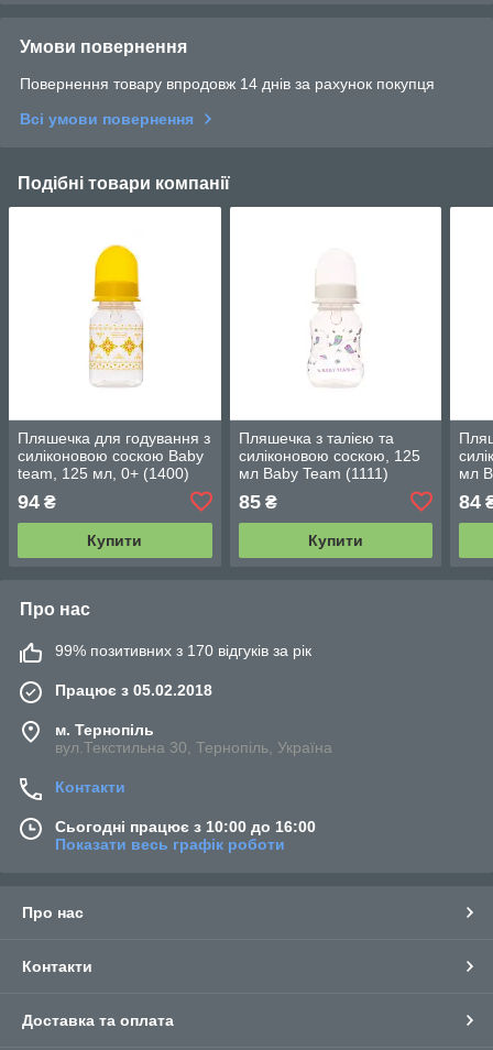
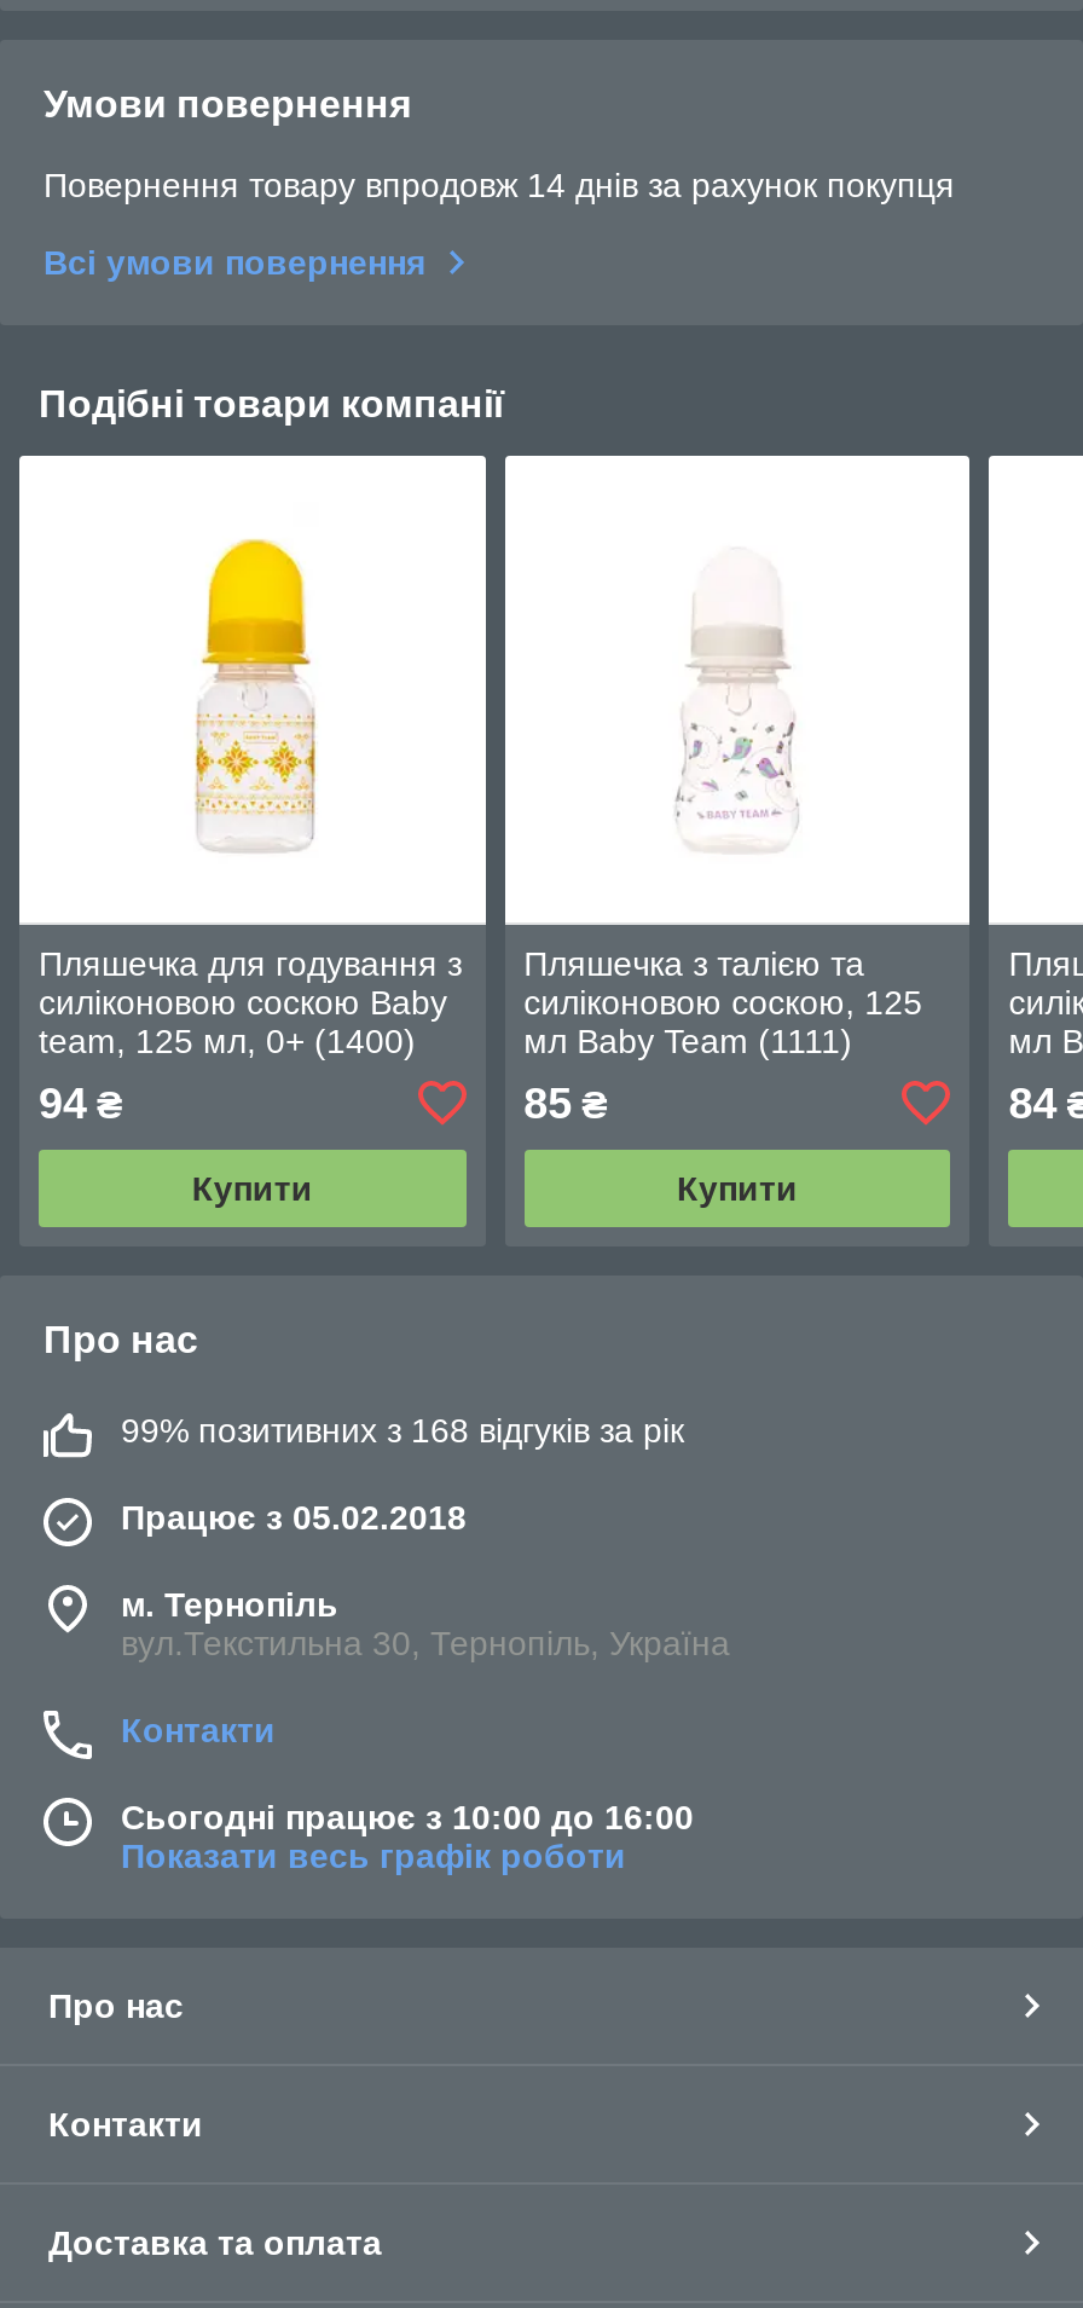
[55,641,311,659] 99% позитивних з 170 відгуків за рік -> [121,1410,684,1449] 99% позитивних з 168 відгуків за рік

